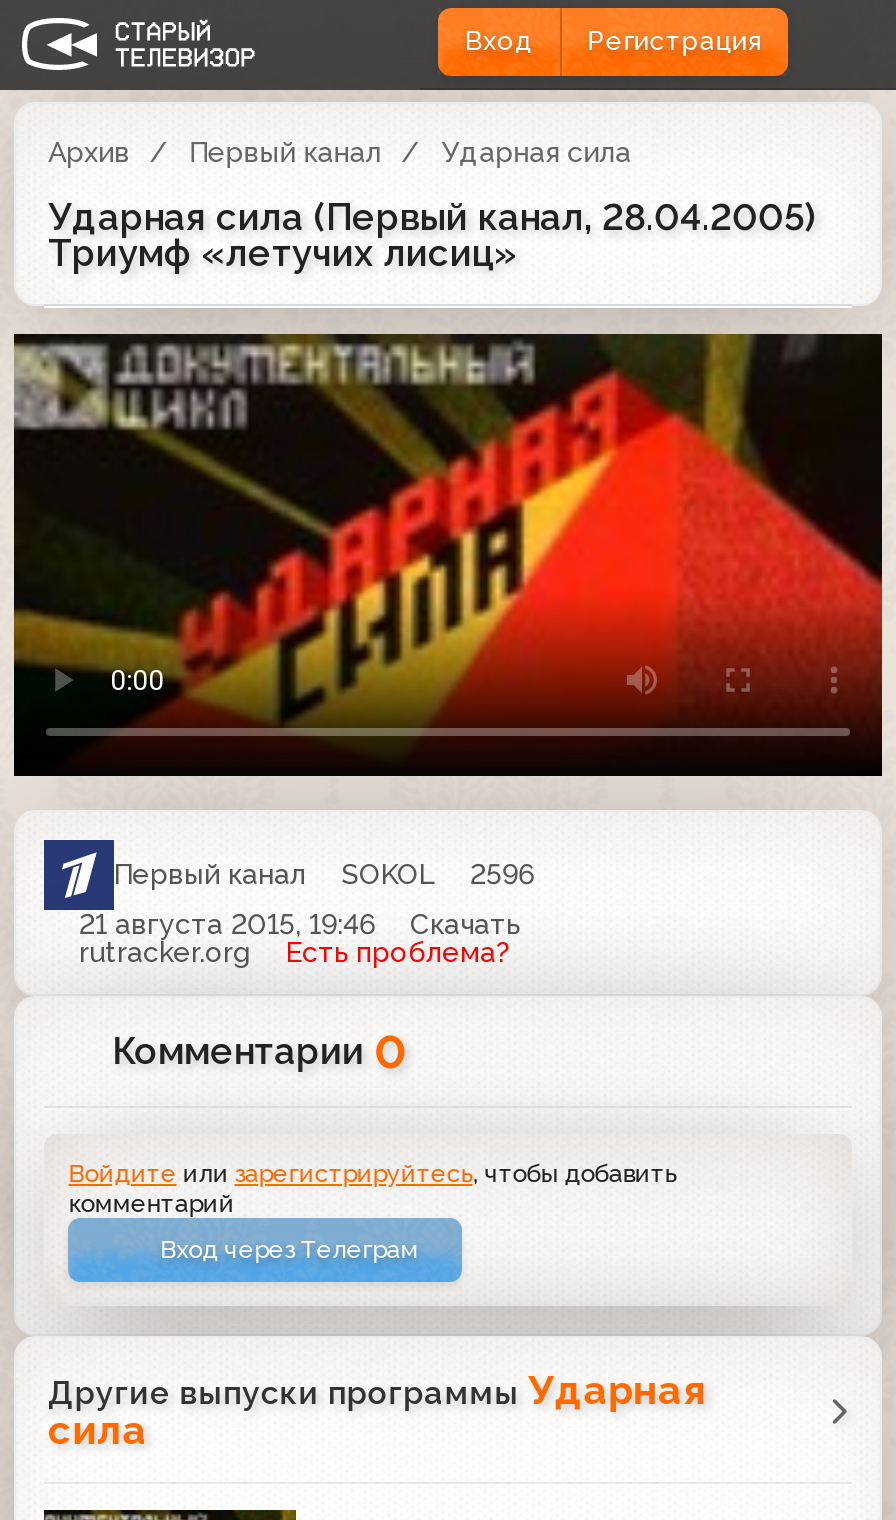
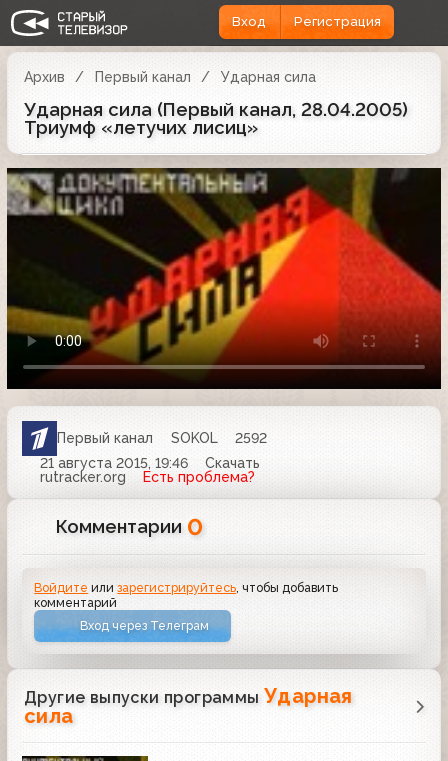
[114,858,534,890] Первый канал SOKOL 2596 -> [57,430,267,446] Первый канал SOKOL 2592

